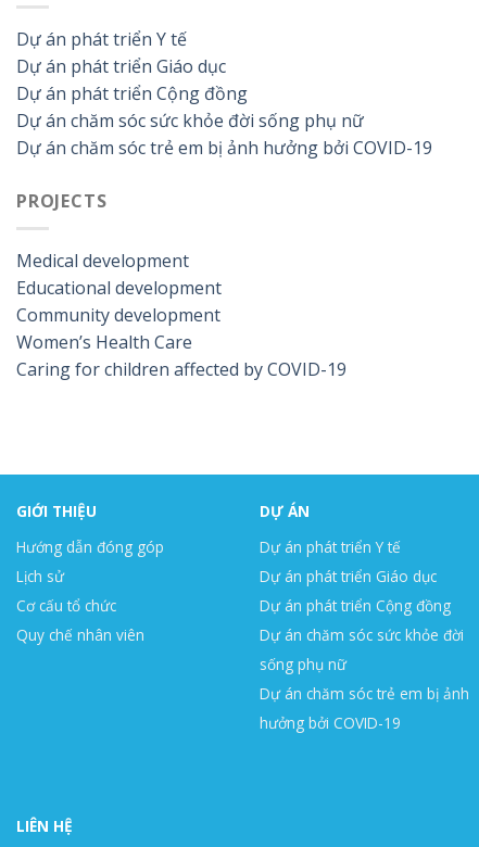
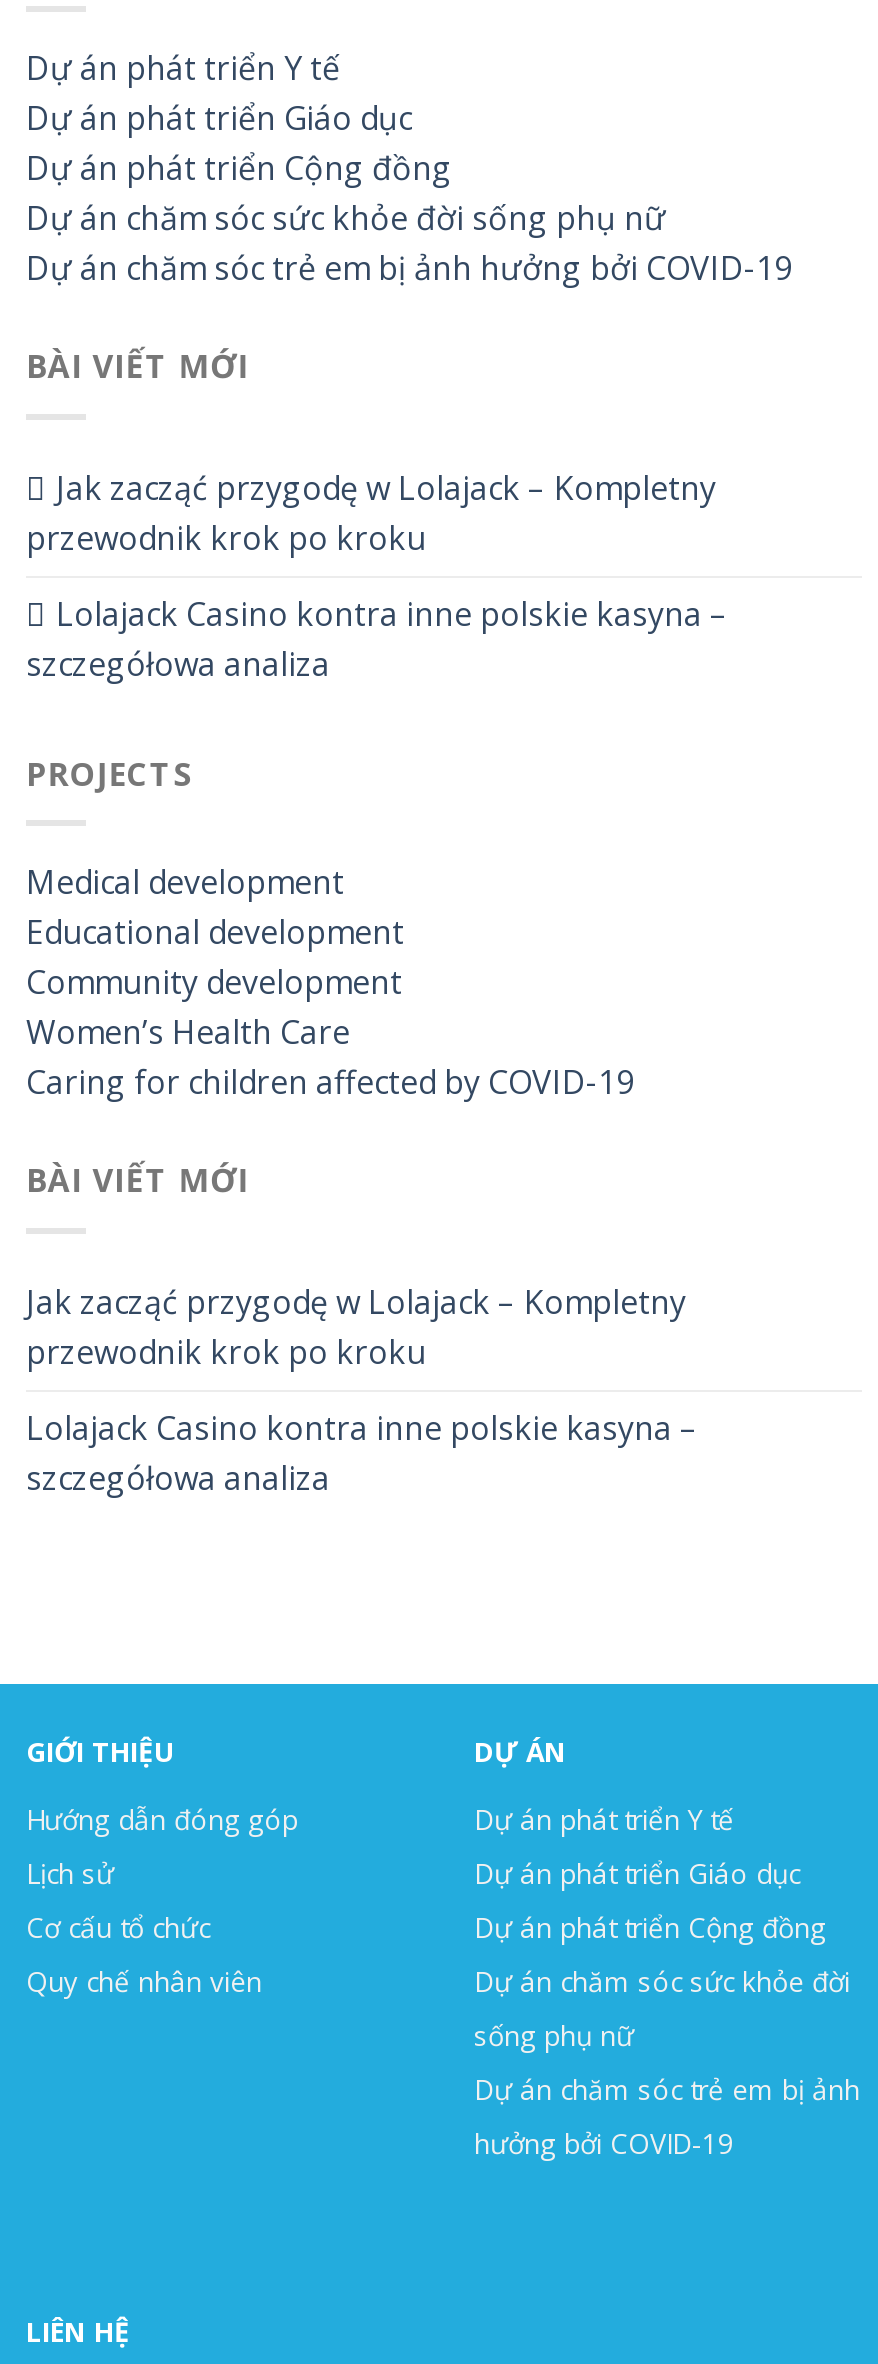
none -> [26,344,728,685] BÀI VIẾT MỚI | Jak zacząć przygodę w Lolajack – Kompletny | przewodnik krok po kroku | Lolajack Casino kontra inne polskie kasyna – | szczegółowa analiza
none -> [26,1158,698,1500] BÀI VIẾT MỚI | Jak zacząć przygodę w Lolajack – Kompletny | przewodnik krok po kroku | Lolajack Casino kontra inne polskie kasyna – | szczegółowa analiza

